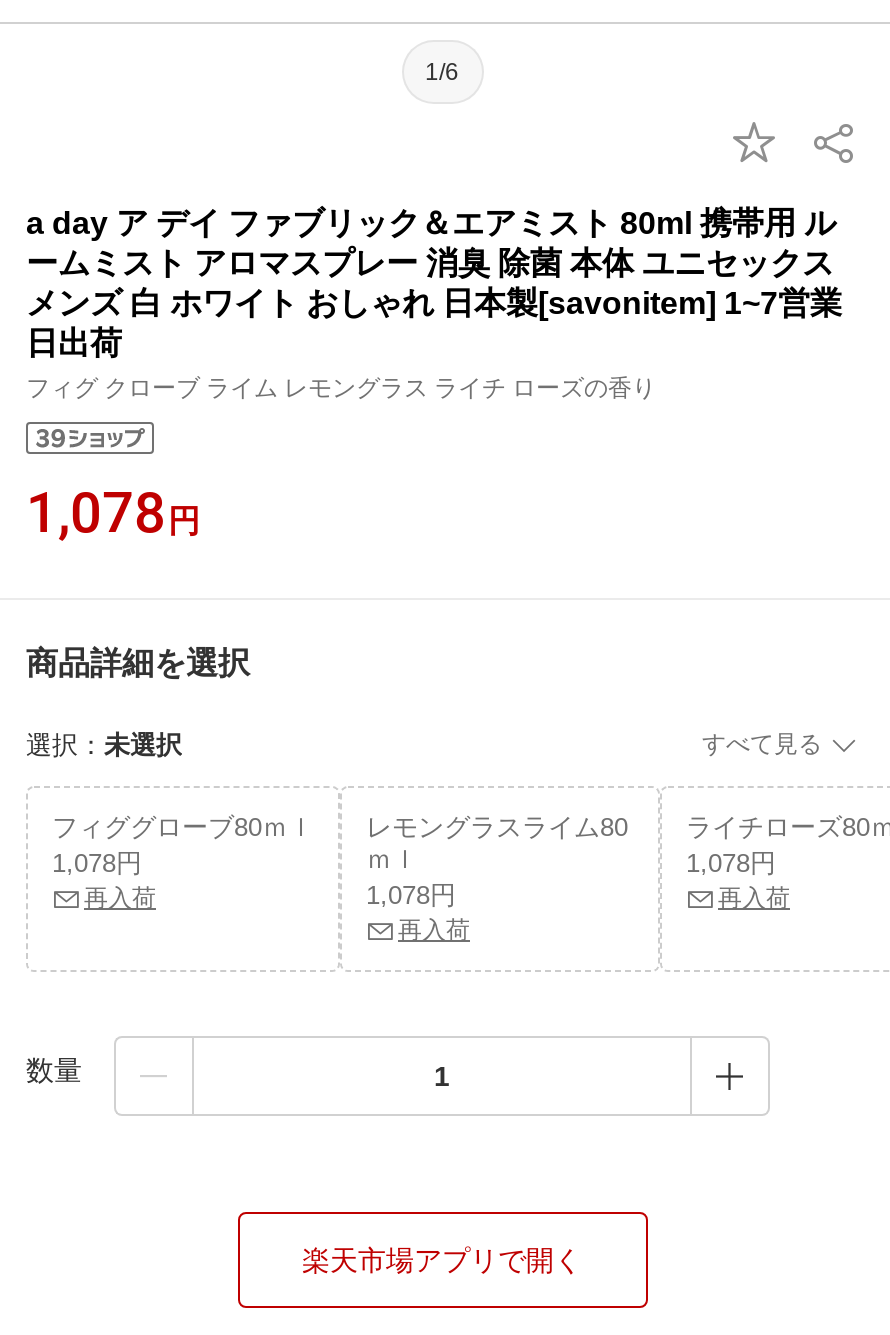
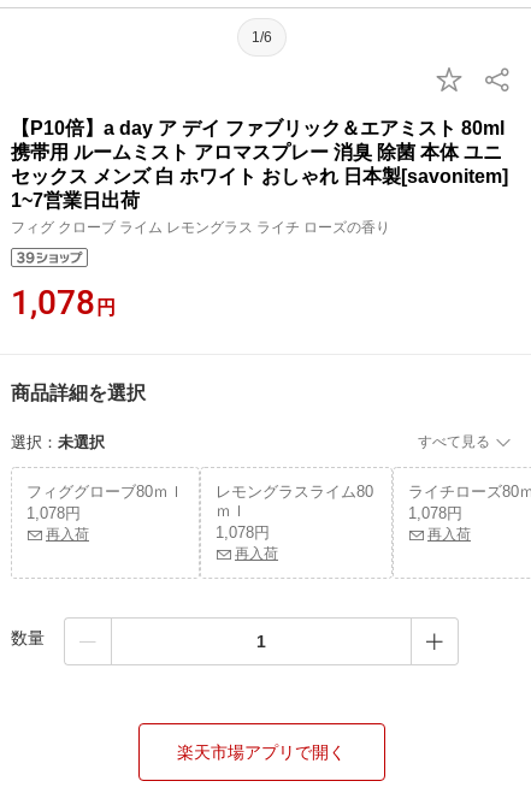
[26,206,842,360] a day ア デイ ファブリック＆エアミスト 80ml 携帯用 ル | ームミスト アロマスプレー 消臭 除菌 本体 ユニセックス | メンズ 白 ホワイト おしゃれ 日本製[savonitem] 1~7営業 | 日出荷 -> [11,118,508,211] 【P10倍】a day ア デイ ファブリック＆エアミスト 80ml | 携帯用 ルームミスト アロマスプレー 消臭 除菌 本体 ユニ | セックス メンズ 白 ホワイト おしゃれ 日本製[savonitem] | 1~7営業日出荷

